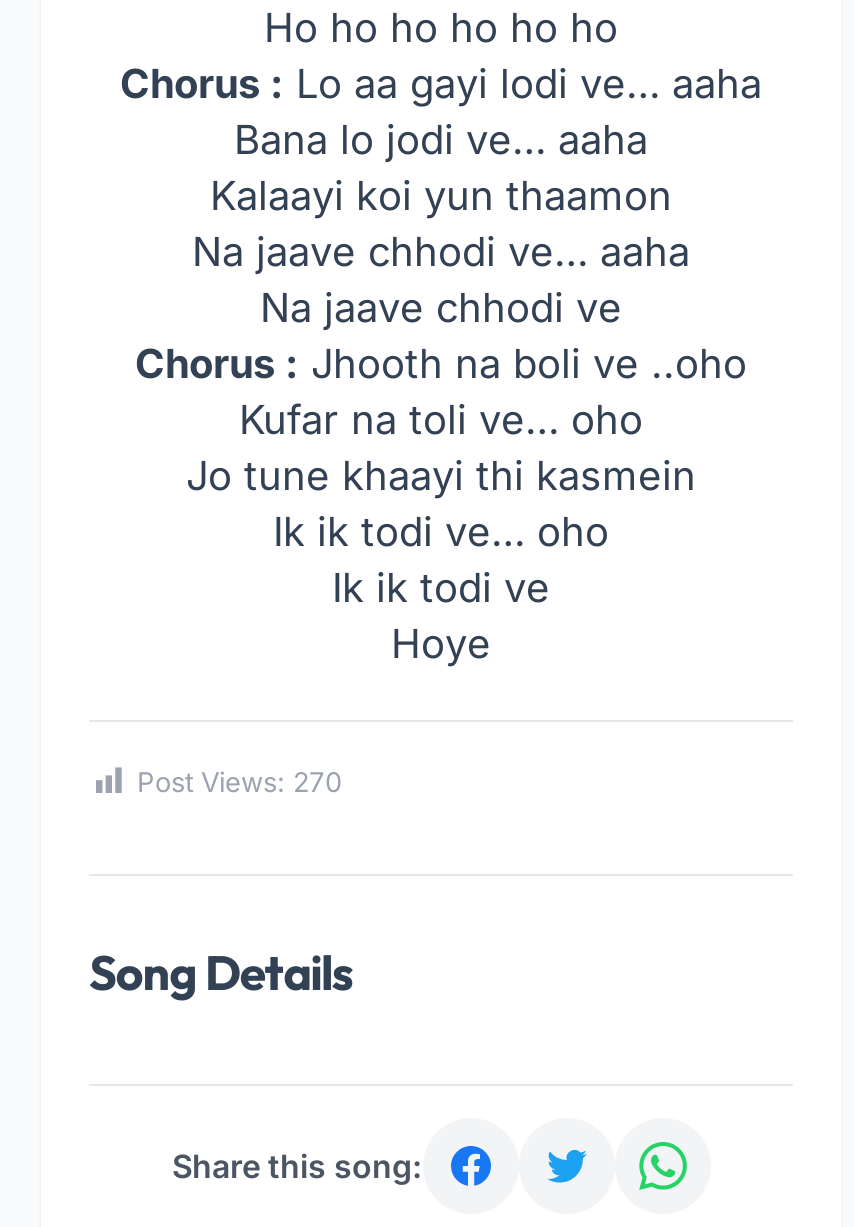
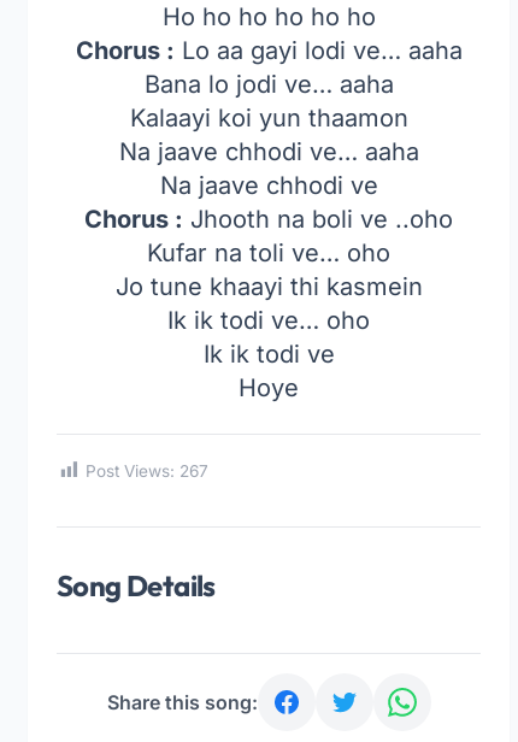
[137,766,343,798] Post Views: 270 -> [86,461,208,481] Post Views: 267

